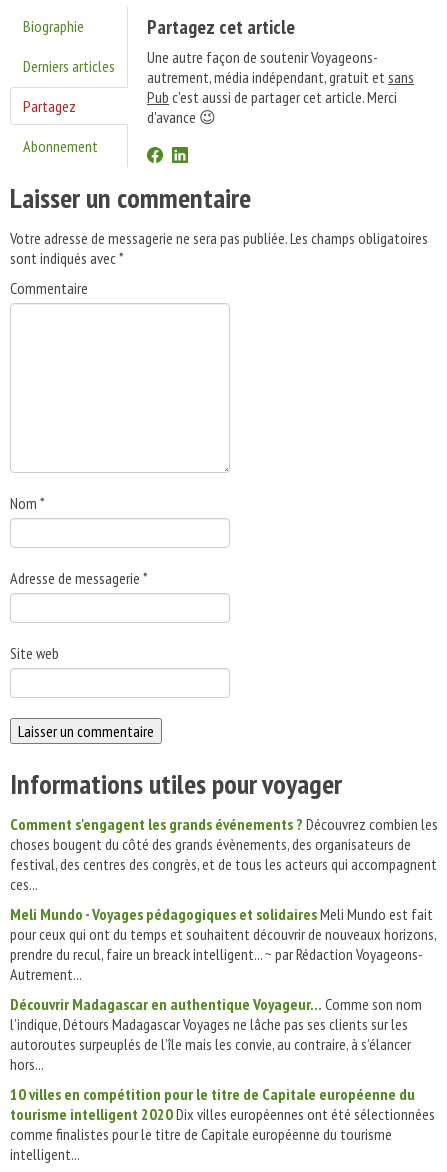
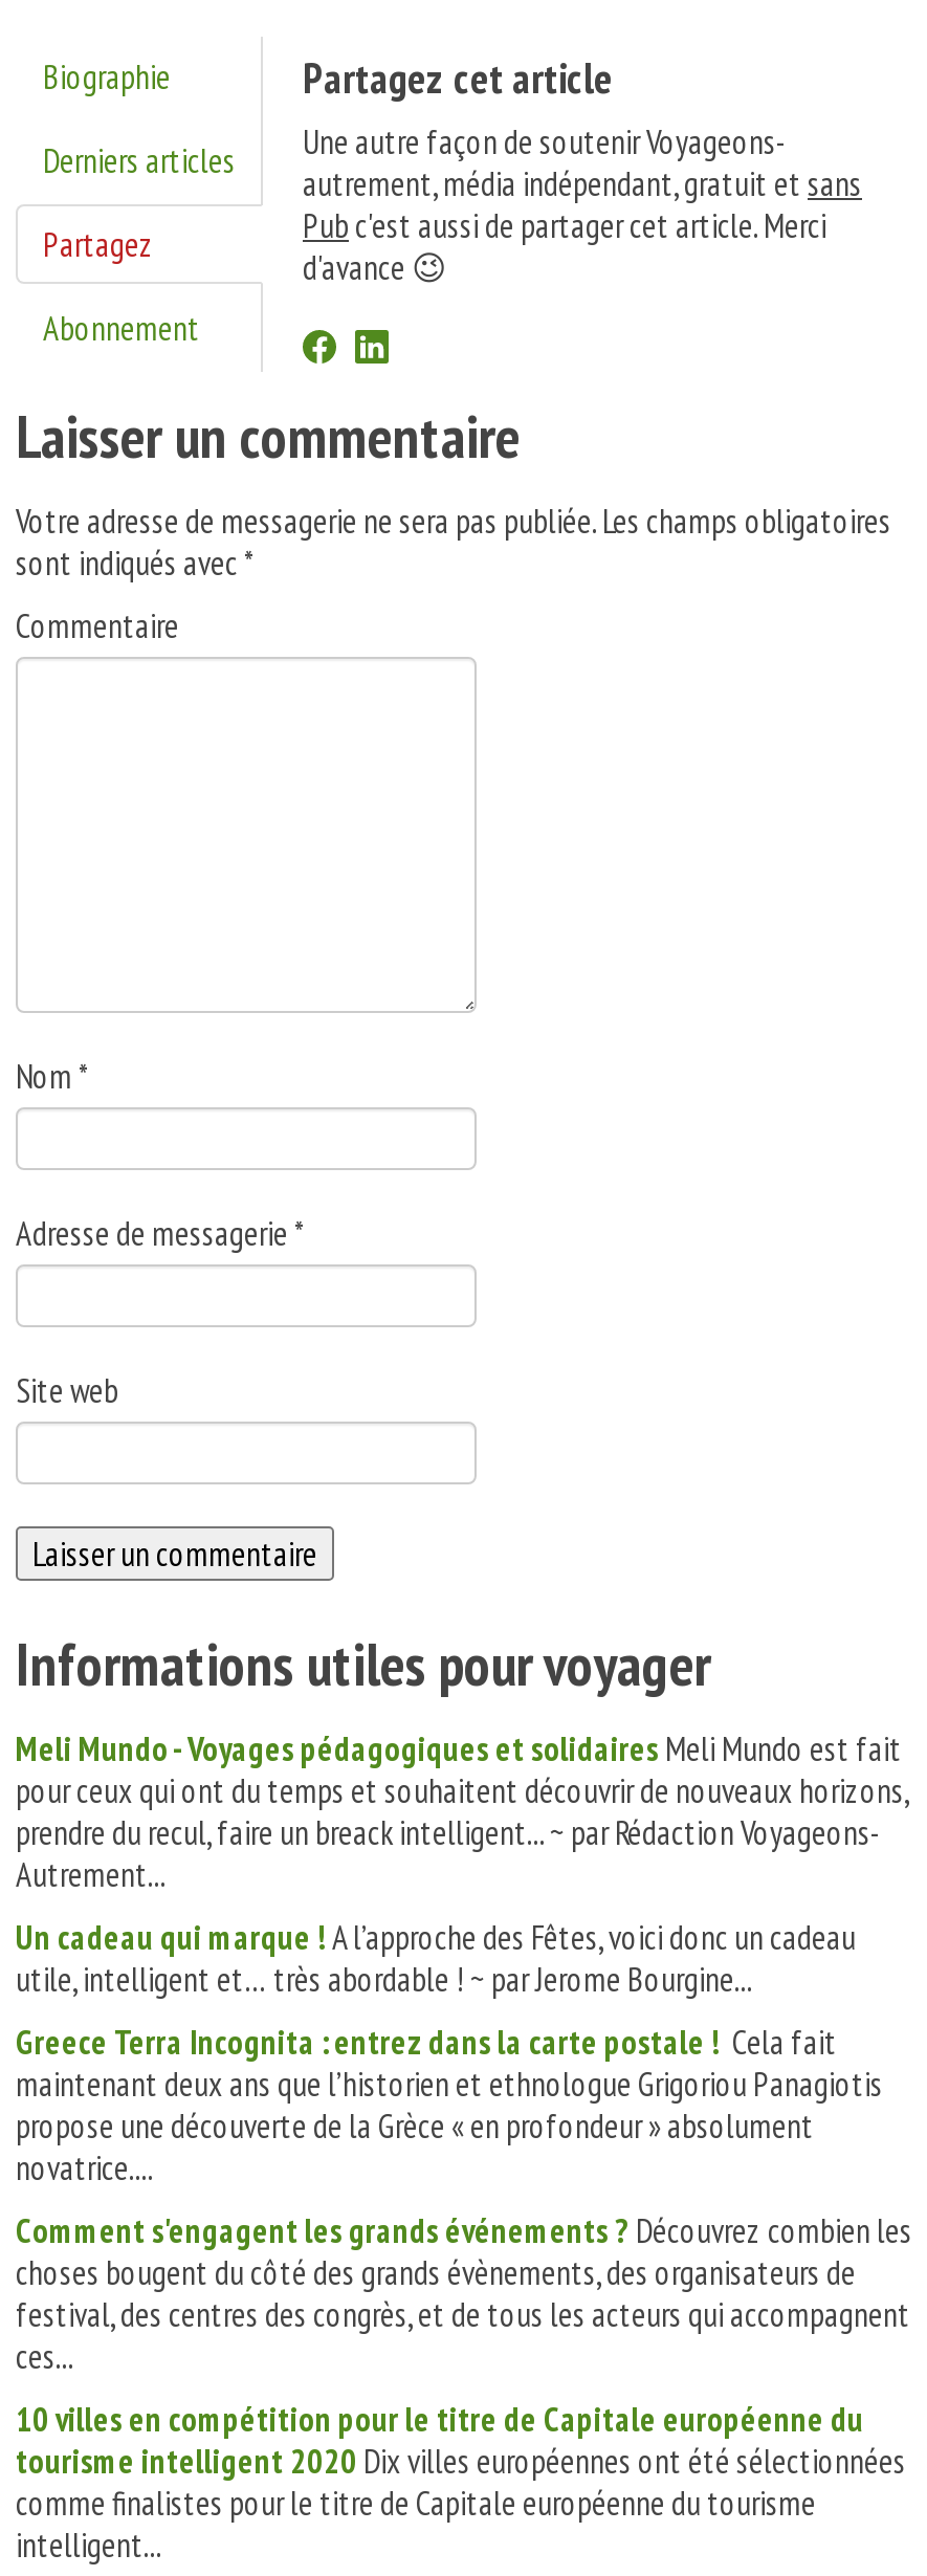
none -> [16,1915,883,2188] Un cadeau qui marque ! A l’approche des Fêtes, voici donc un cadeau | utile, intelligent et… très abordable ! ~ par Jerome Bourgine... | Greece Terra Incognita : entrez dans la carte postale ! Cela fait | maintenant deux ans que l’historien et ethnologue Grigoriou Panagiotis | propose une découverte de la Grèce « en profondeur » absolument | novatrice....
moved [10,814,438,894] -> [16,2209,912,2376]: Comment s'engagent les grands événements ? Découvrez combien les | choses bougent du côté des grands évènements, des organisateurs de | festival, des centres des congrès, et de tous les acteurs qui accompagnent | ces...
moved [10,904,436,984] -> [16,1727,908,1894]: Meli Mundo - Voyages pédagogiques et solidaires Meli Mundo est fait | pour ceux qui ont du temps et souhaitent découvrir de nouveaux horizons, | prendre du recul, faire un breack intelligent... ~ par Rédaction Voyageons- | Autrement...
[10,994,422,1074] Découvrir Madagascar en authentique Voyageur... Comme son nom | l’indique, Détours Madagascar Voyages ne lâche pas ses clients sur les | autoroutes surpeuplés de l’île mais les convie, au contraire, à s’élancer | hors... -> none

